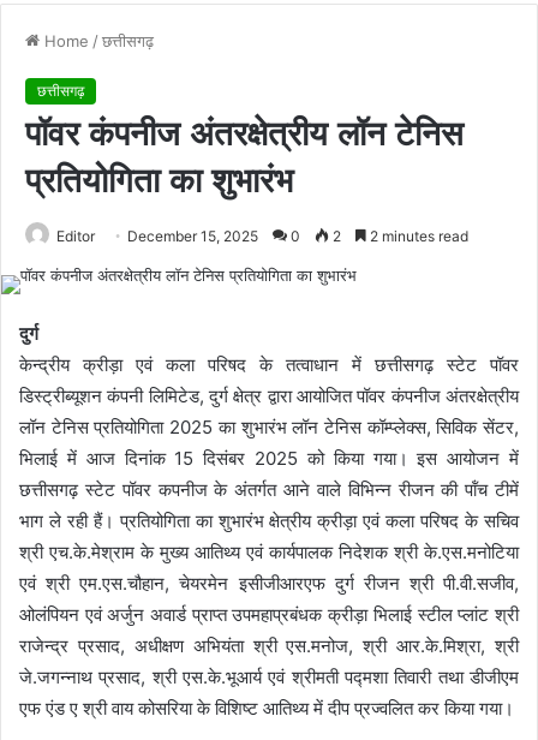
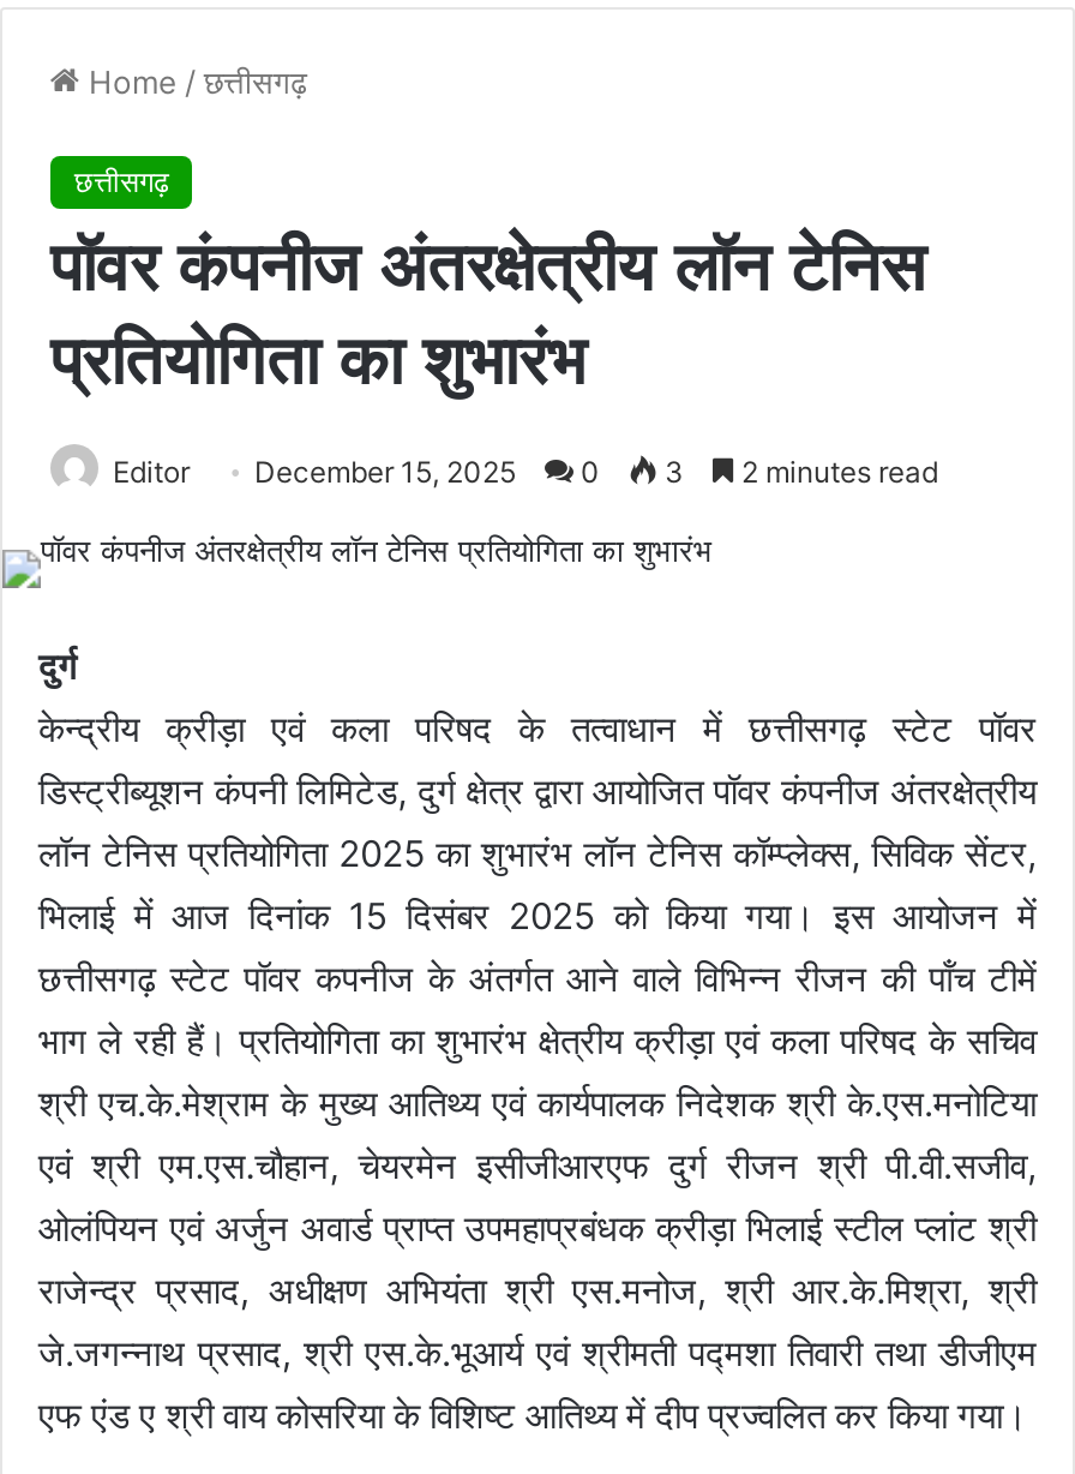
[56,227,468,245] Editor December 15, 2025 0 2 2 minutes read -> [113,454,938,490] Editor December 15, 2025 0 3 2 minutes read

